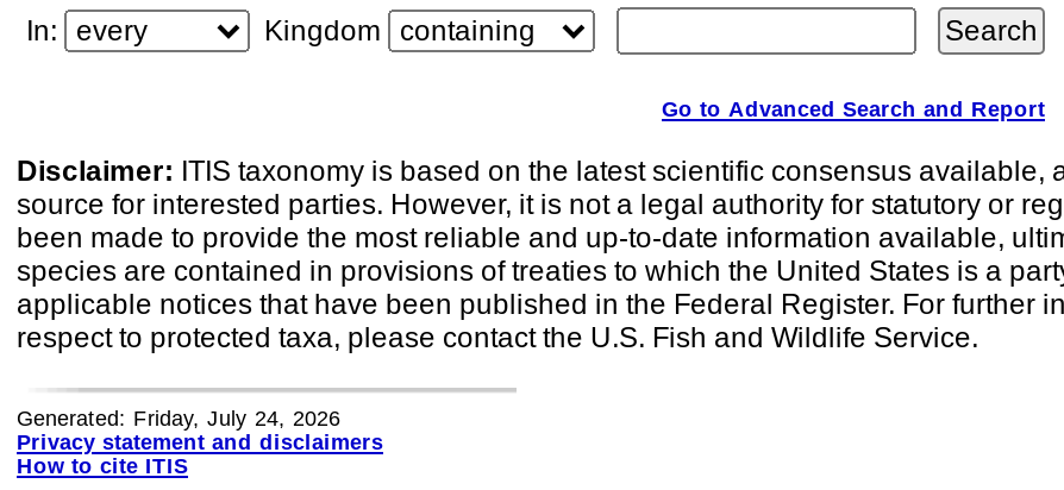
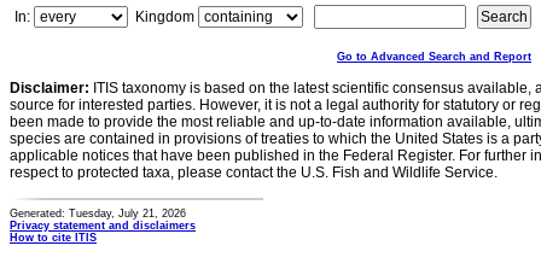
[17,407,340,431] Generated: Friday, July 24, 2026 -> [10,207,186,220] Generated: Tuesday, July 21, 2026

